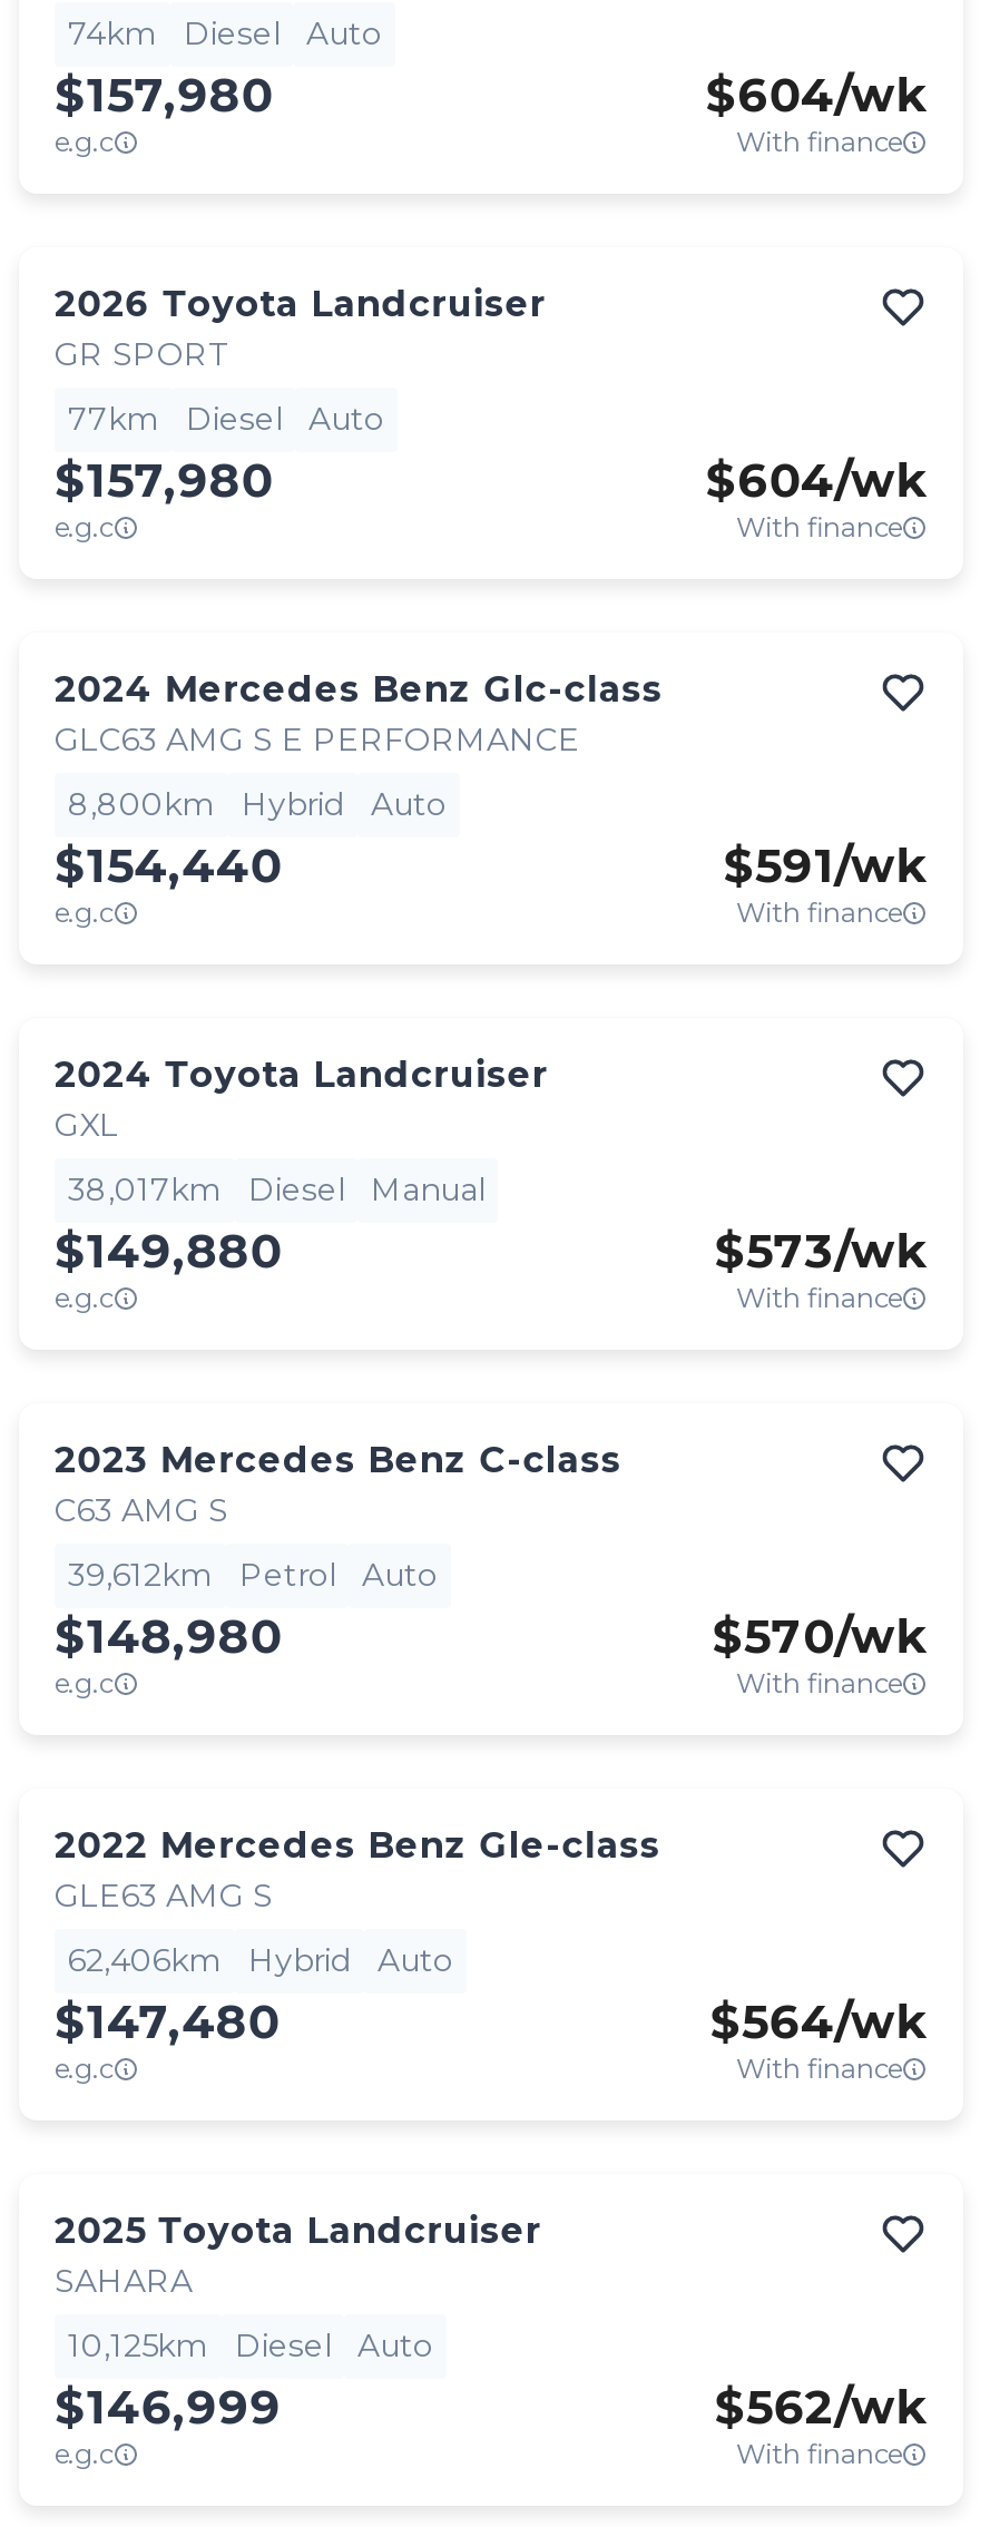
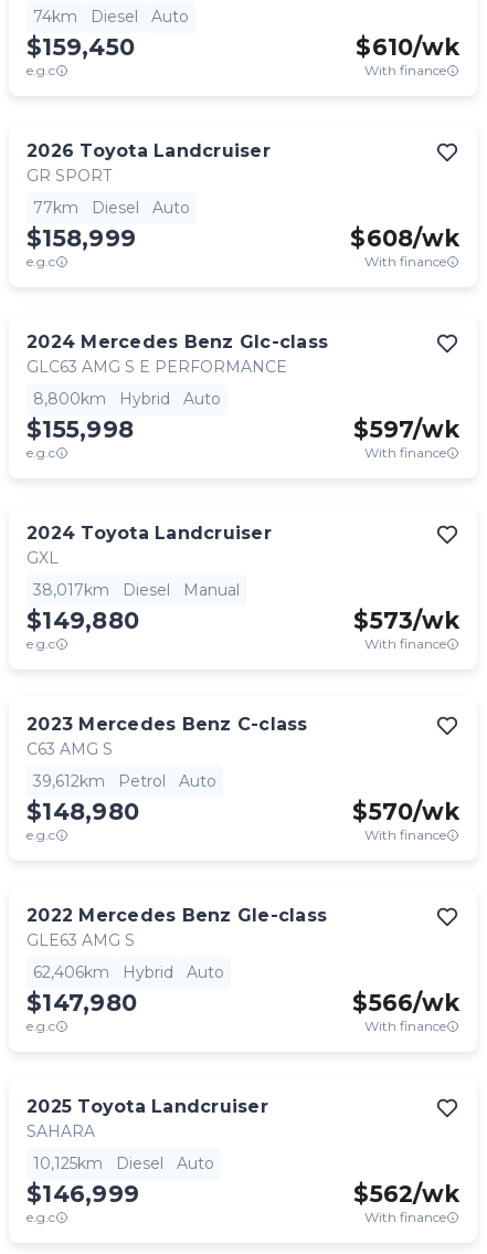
[55,67,273,123] $157,980 -> [27,33,135,61] $159,450
[705,67,928,123] $604/wk -> [356,33,459,61] $610/wk
[55,452,273,508] $157,980 -> [27,224,136,252] $158,999
[705,452,928,508] $604/wk -> [350,224,459,252] $608/wk
[55,838,282,893] $154,440 -> [27,415,134,443] $155,998
[723,838,928,893] $591/wk -> [354,415,459,443] $597/wk
[55,1994,280,2049] $147,480 -> [27,989,137,1016] $147,980
[710,1994,928,2049] $564/wk -> [352,989,459,1016] $566/wk

